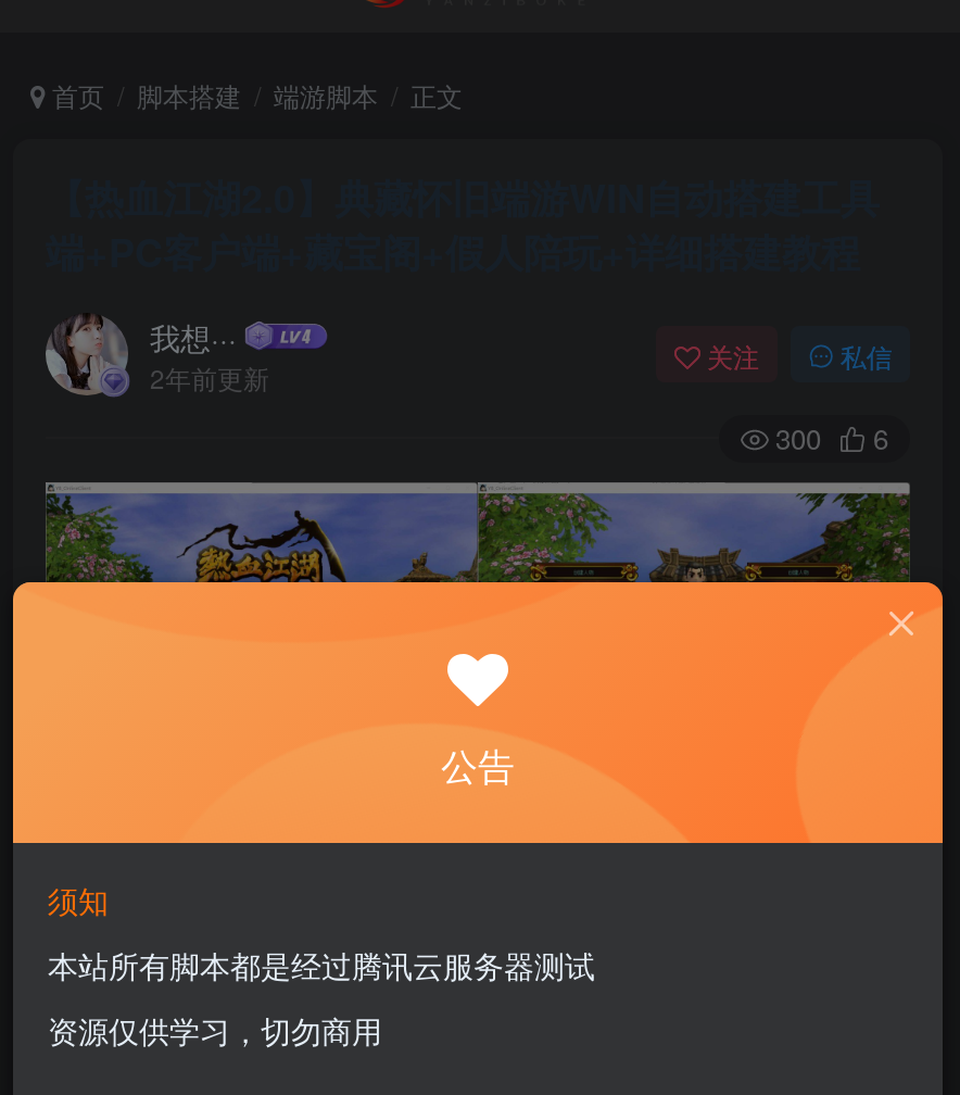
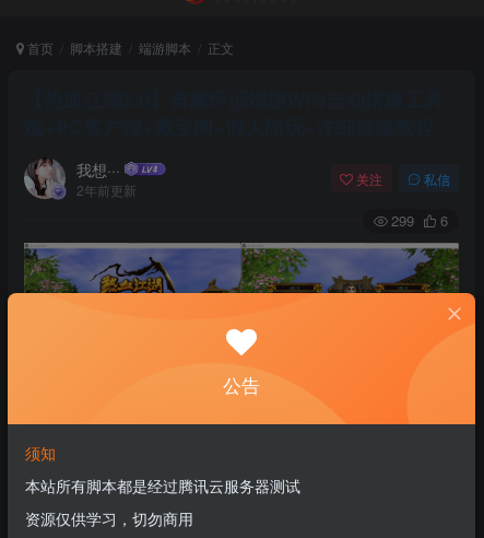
[775,417,888,458] 300 6 -> [391,210,448,231] 299 6

